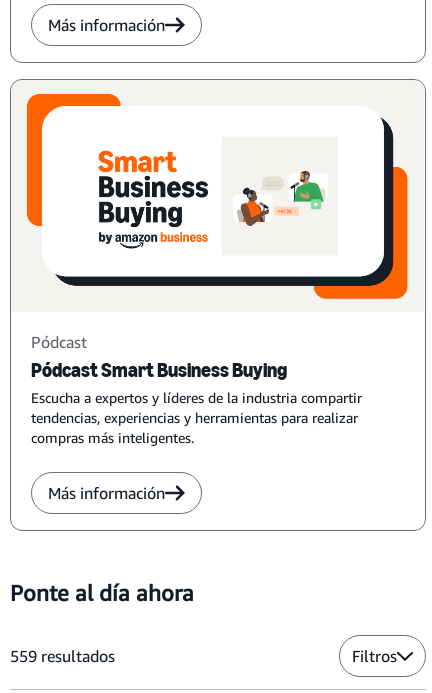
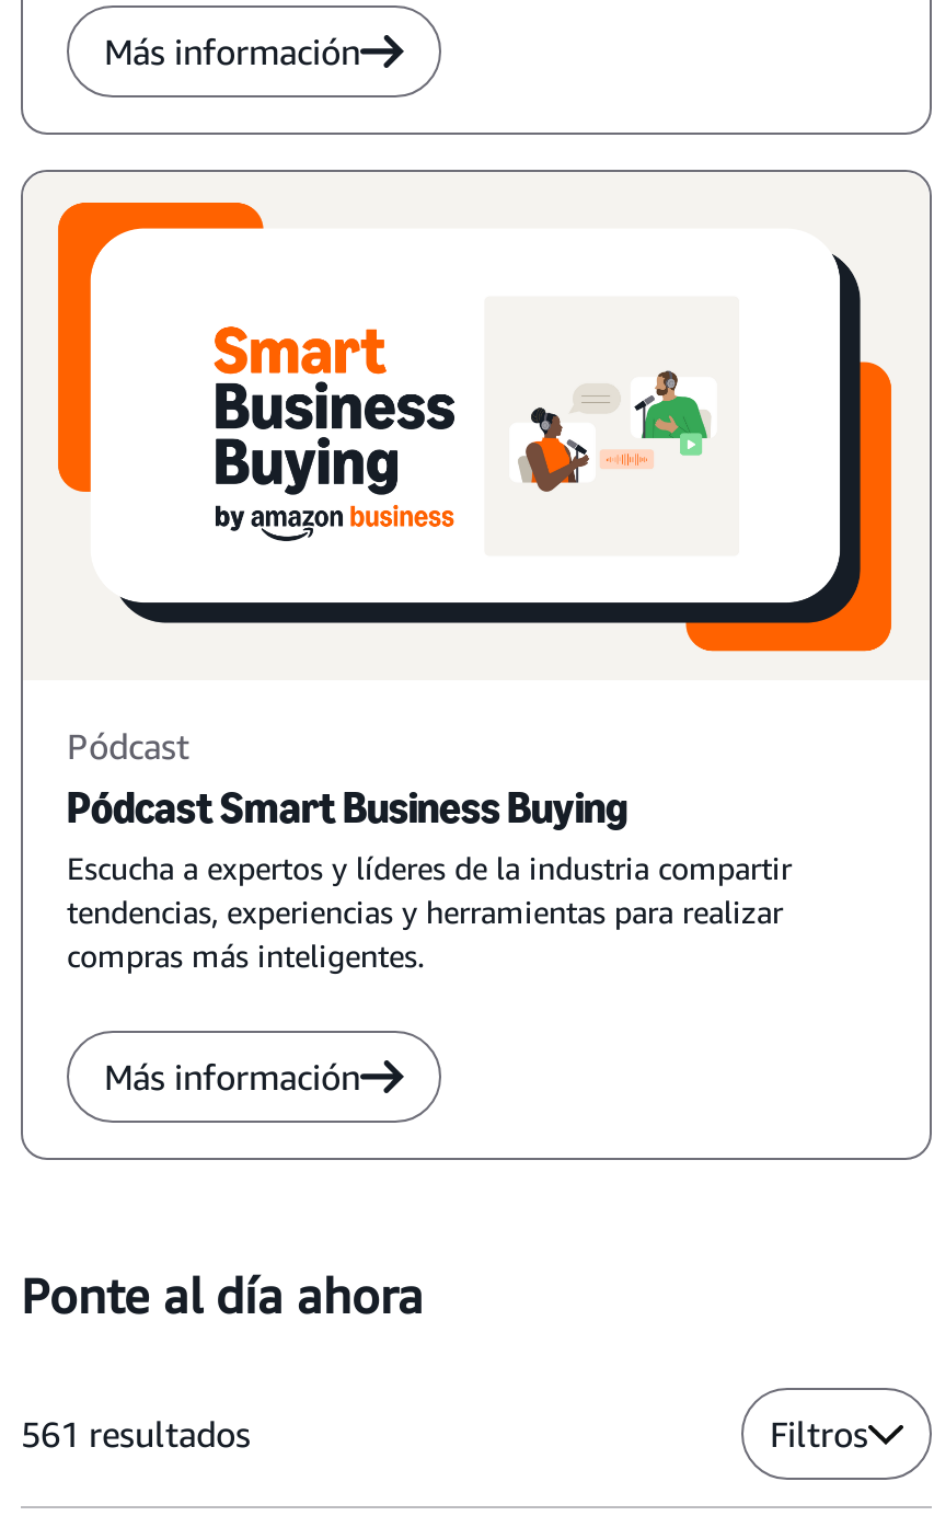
[10,646,115,666] 559 resultados -> [21,1413,251,1457] 561 resultados

